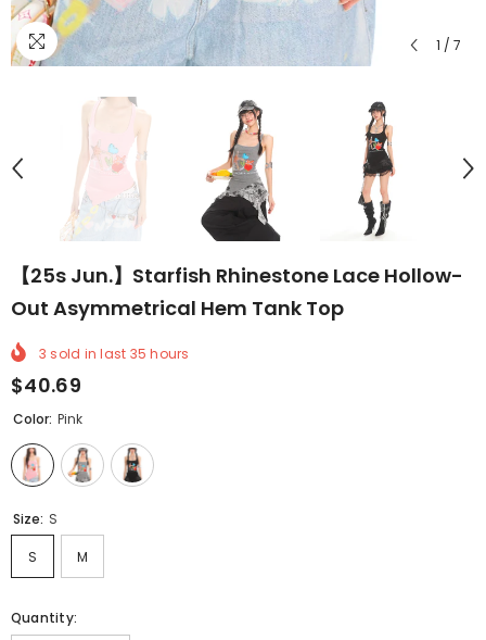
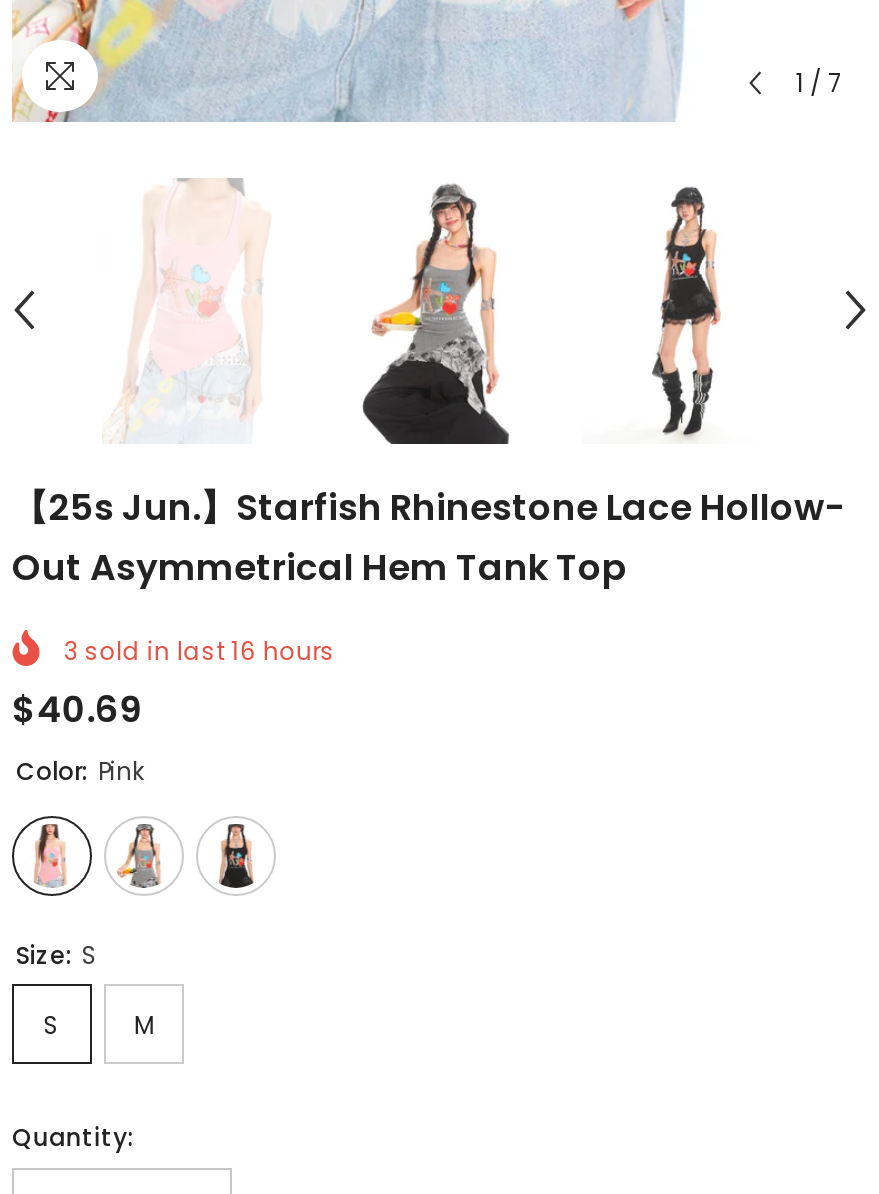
[39,345,189,363] 3 sold in last 35 hours -> [64,634,335,668] 3 sold in last 16 hours

